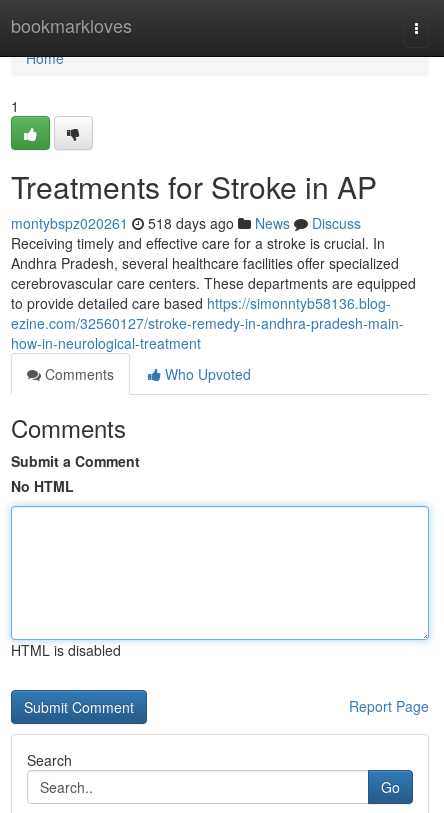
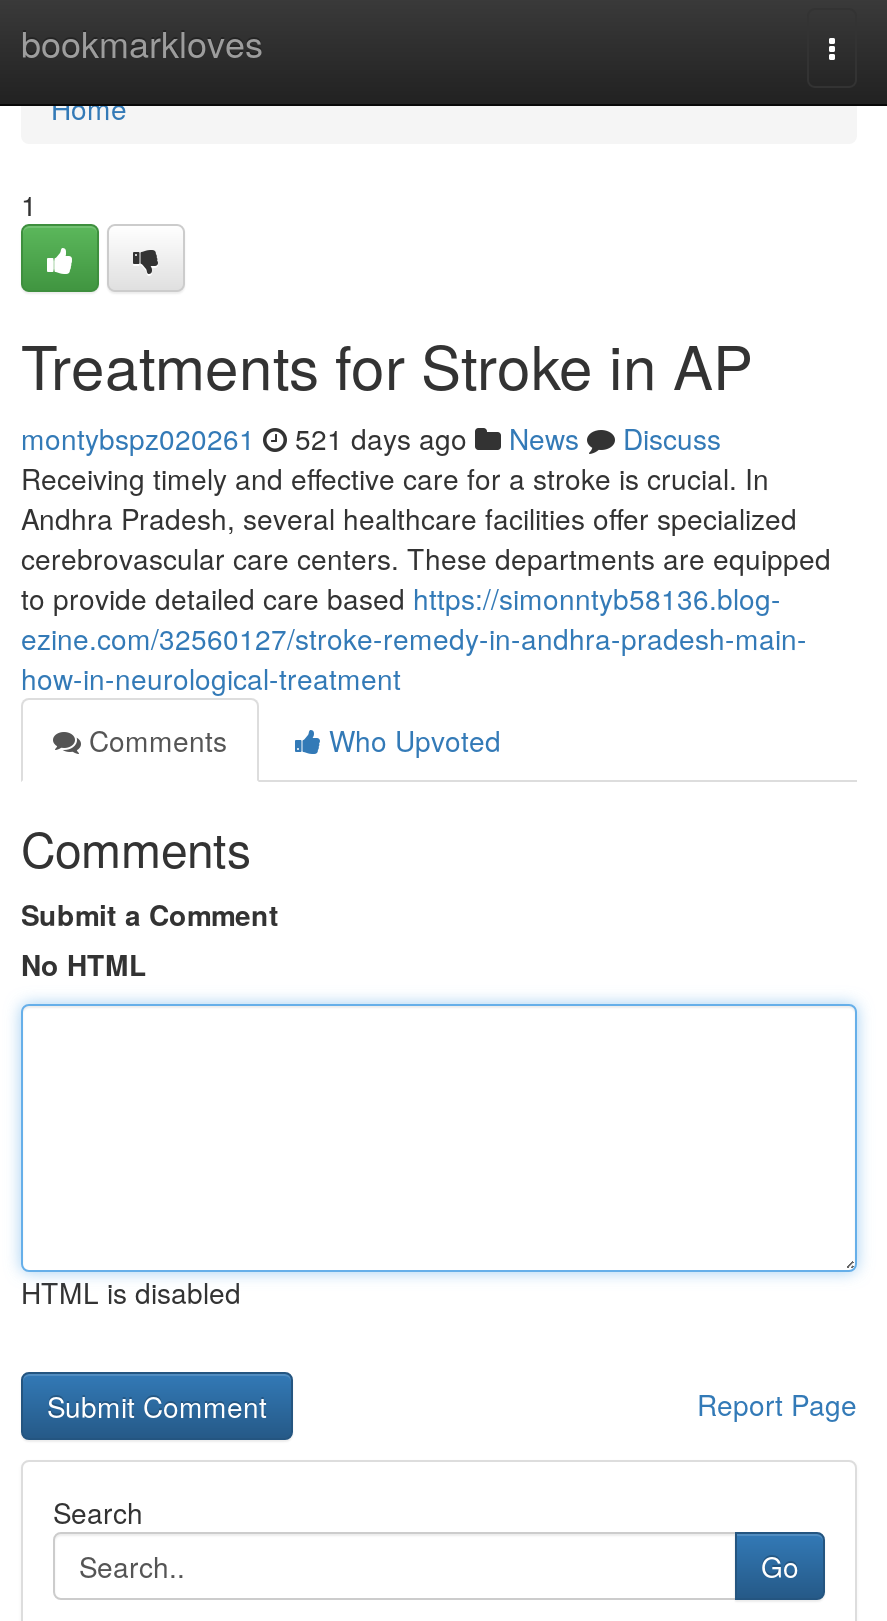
[11,213,361,233] montybspz020261 518 days ago News Discuss -> [21,418,721,458] montybspz020261 521 days ago News Discuss

